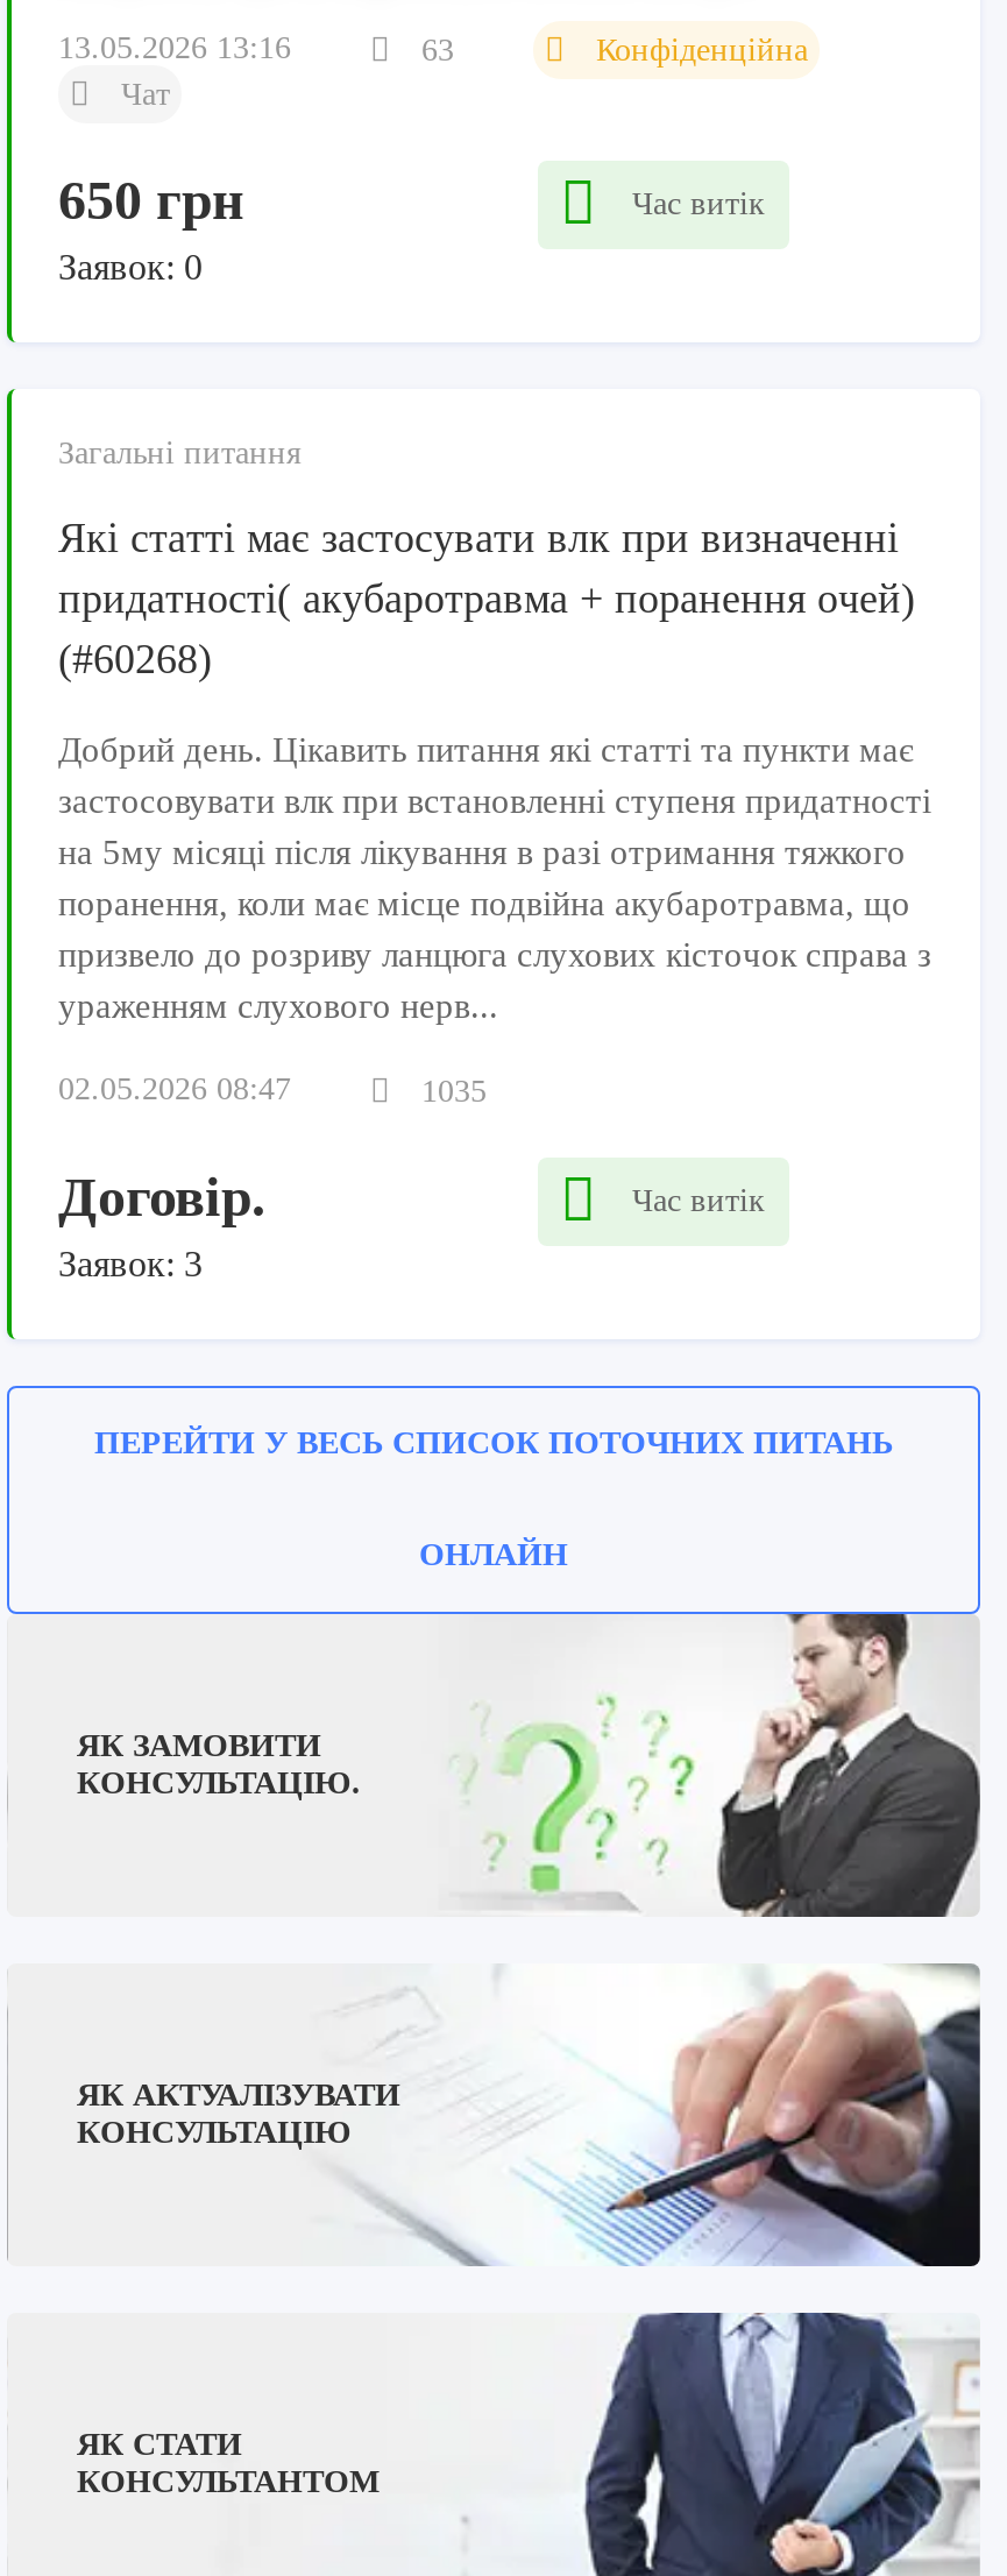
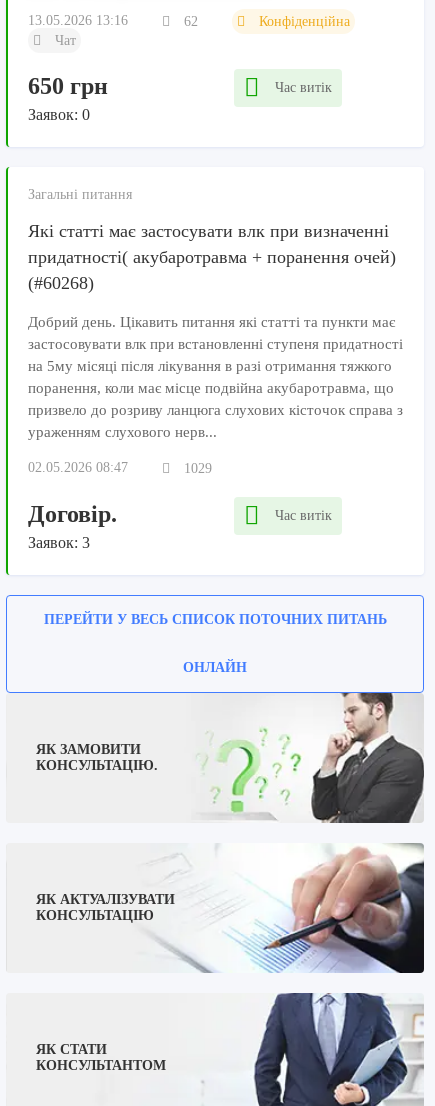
[412,34,463,68] 63 -> [180,14,202,29] 62
[412,1075,487,1110] 1035 -> [180,461,212,476] 1029

